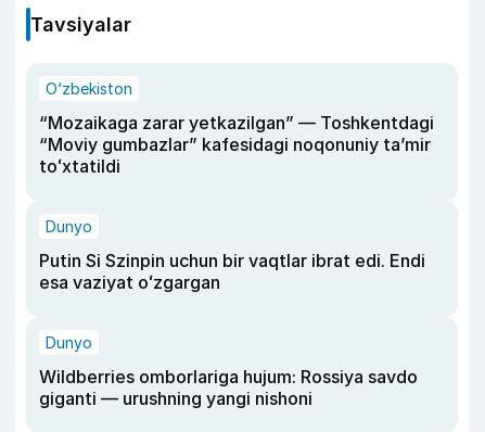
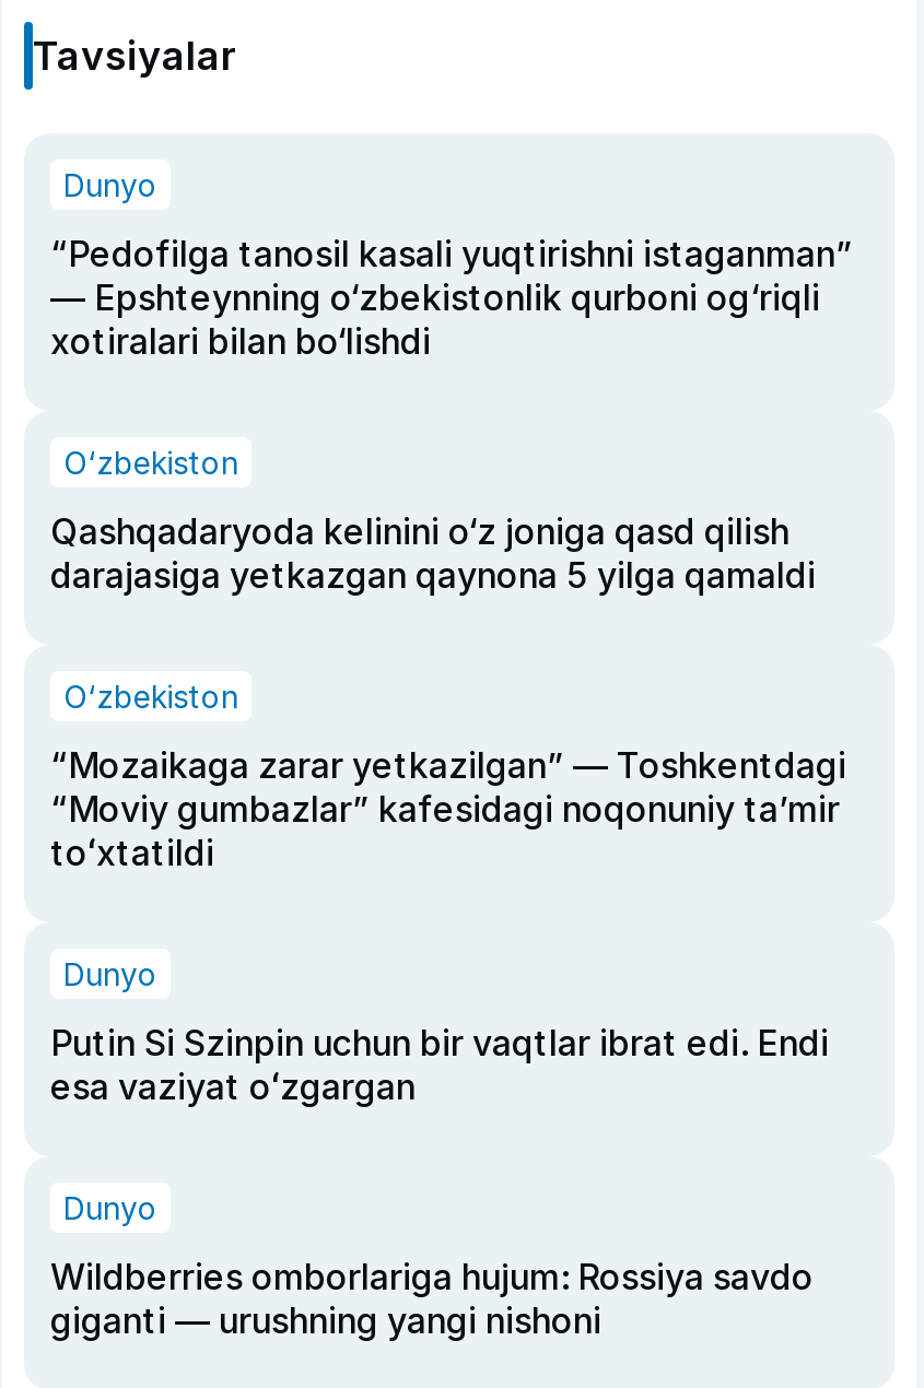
none -> [50,166,853,596] Dunyo | “Pedofilga tanosil kasali yuqtirishni istaganman” | — Epshteynning o‘zbekistonlik qurboni og‘riqli | xotiralari bilan bo‘lishdi | O‘zbekiston | Qashqadaryoda kelinini o‘z joniga qasd qilish | darajasiga yetkazgan qaynona 5 yilga qamaldi

